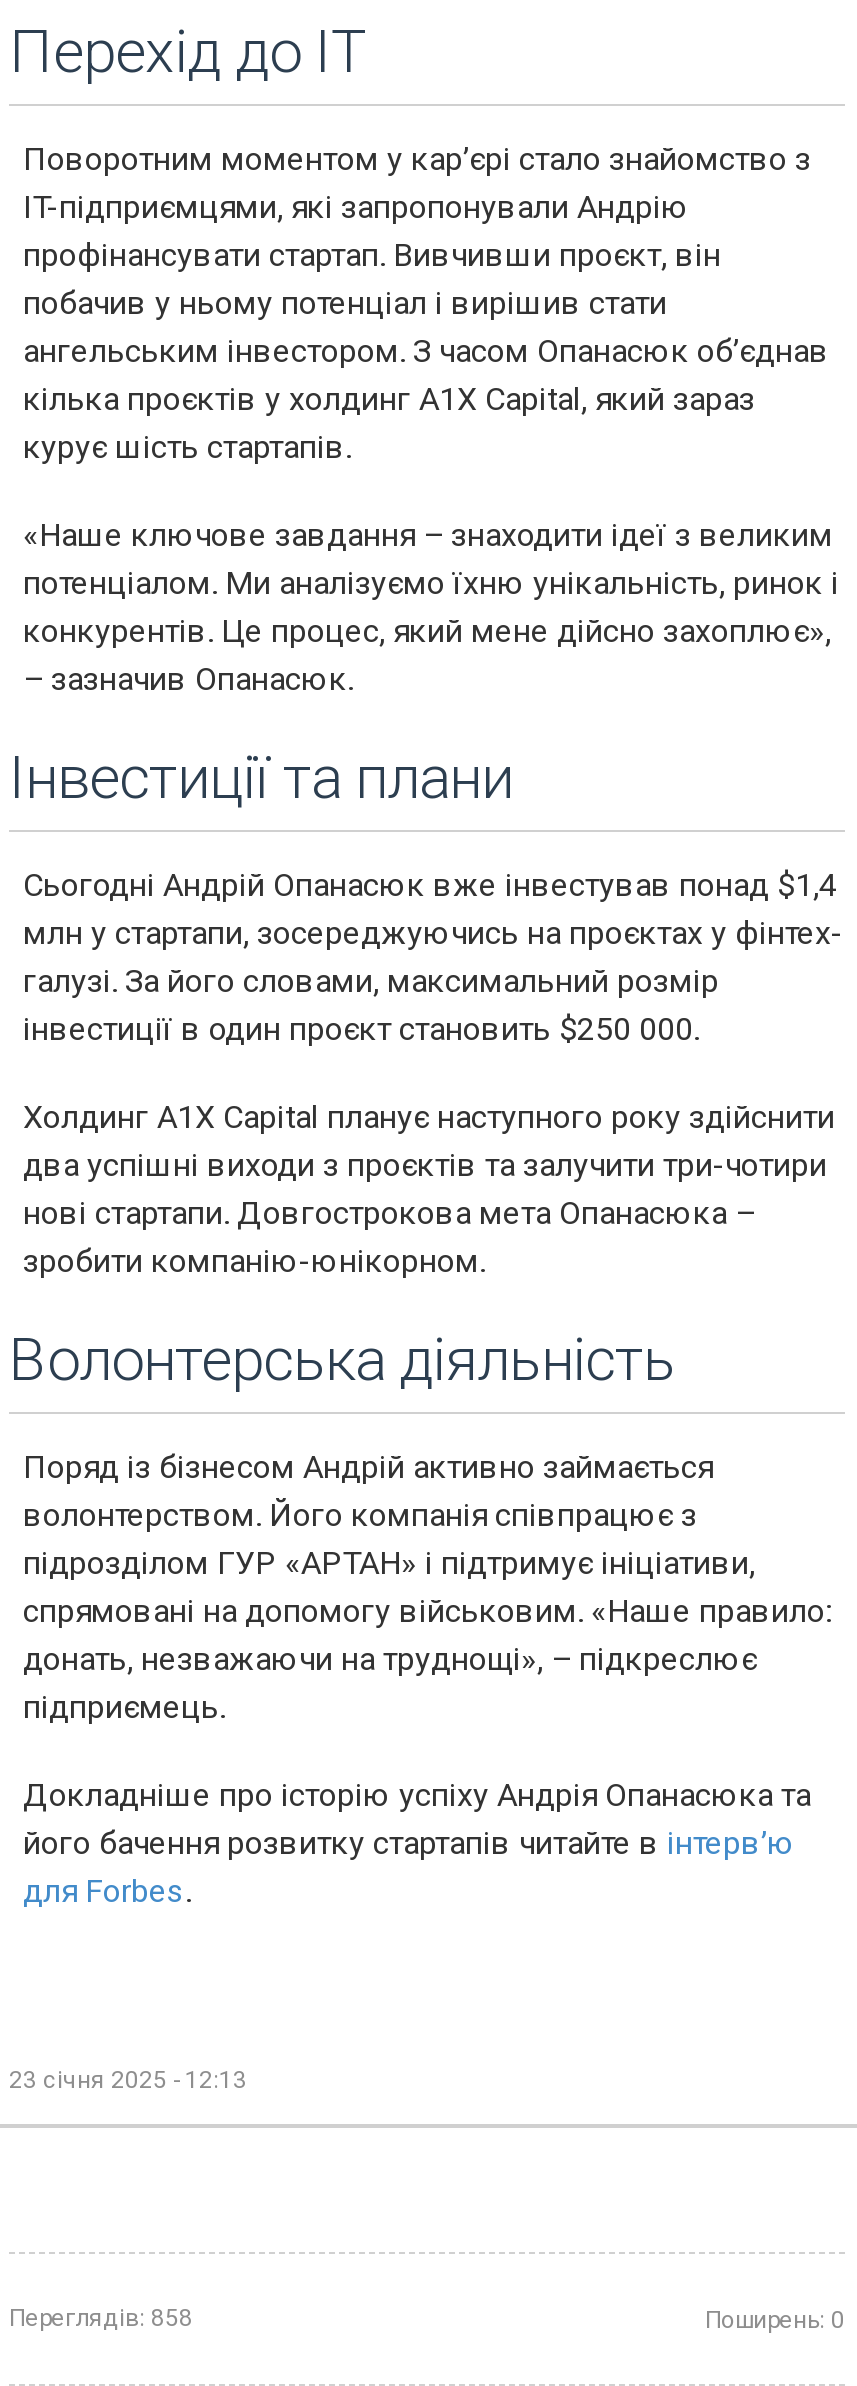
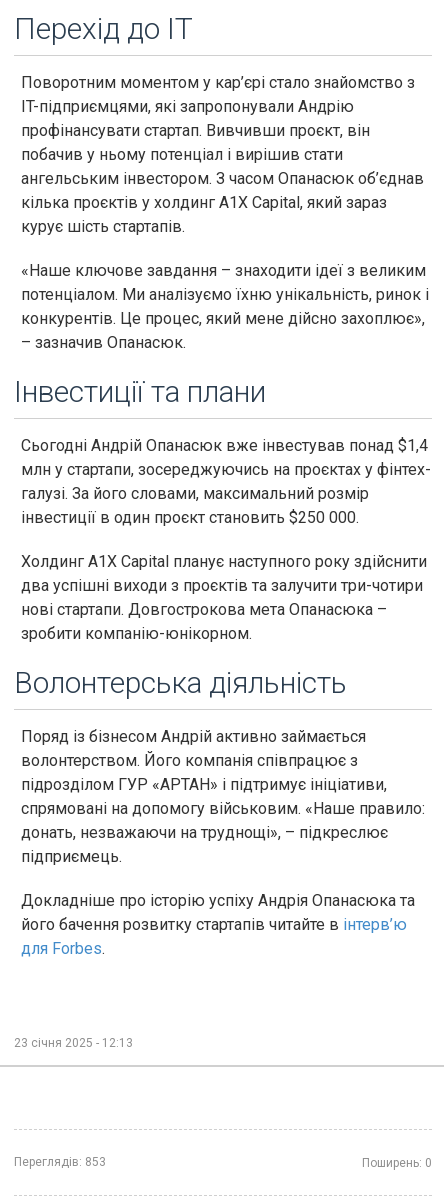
[9,2303,193,2331] Переглядів: 858 -> [14,1155,106,1169] Переглядів: 853

